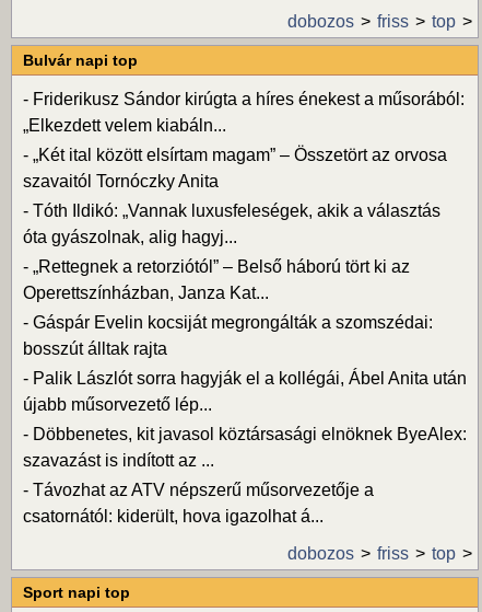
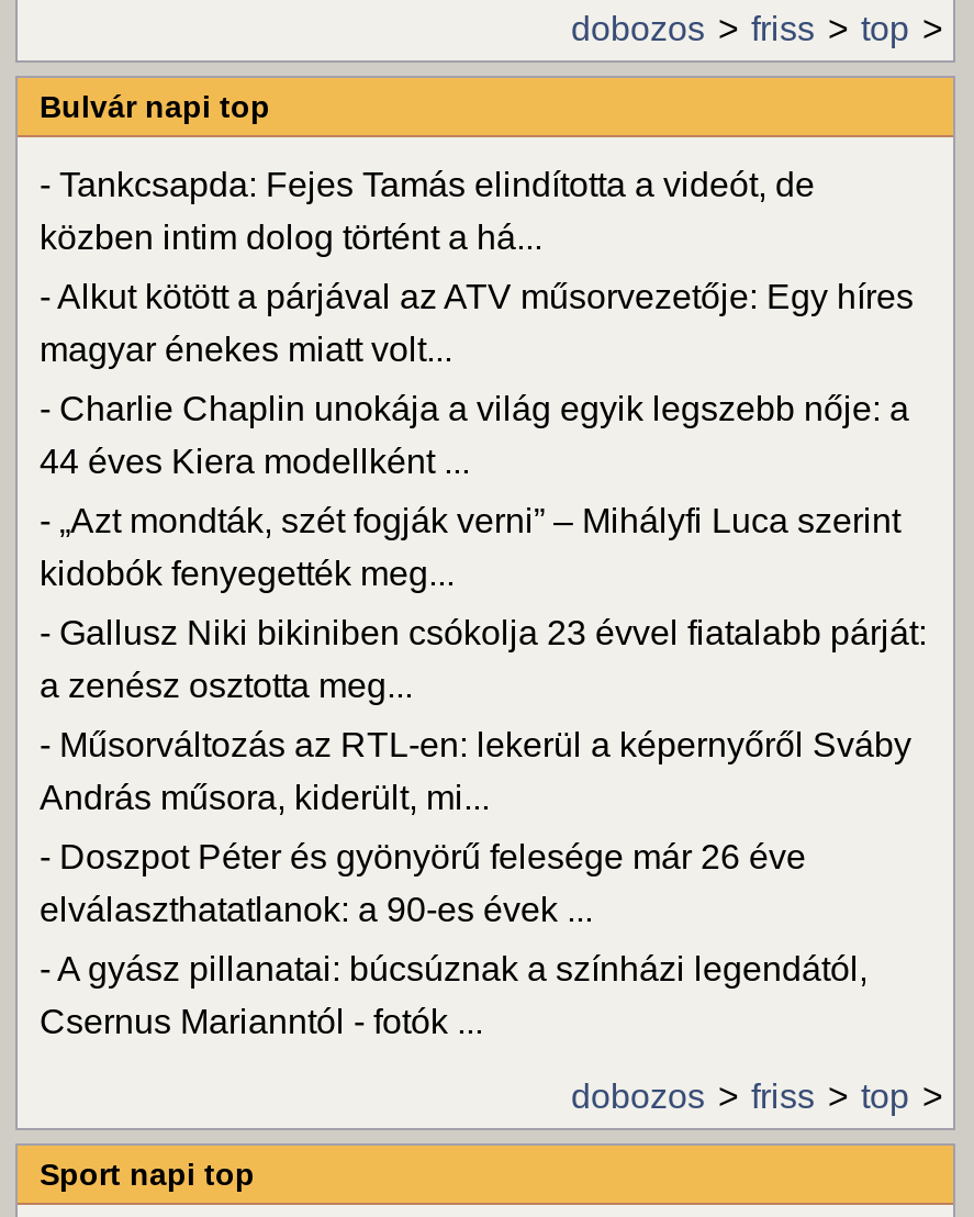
[23,90,465,135] - Friderikusz Sándor kirúgta a híres énekest a műsorából: | „Elkezdett velem kiabáln... -> [40,166,815,256] - Tankcsapda: Fejes Tamás elindította a videót, de | közben intim dolog történt a há...
[23,146,447,190] - „Két ital között elsírtam magam” – Összetört az orvosa | szavaitól Tornóczky Anita -> [40,278,914,368] - Alkut kötött a párjával az ATV műsorvezetője: Egy híres | magyar énekes miatt volt...
[23,201,440,246] - Tóth Ildikó: „Vannak luxusfeleségek, akik a választás | óta gyászolnak, alig hagyj... -> [40,390,909,480] - Charlie Chaplin unokája a világ egyik legszebb nője: a | 44 éves Kiera modellként ...
[23,257,410,302] - „Rettegnek a retorziótól” – Belső háború tört ki az | Operettszínházban, Janza Kat... -> [40,502,900,592] - „Azt mondták, szét fogják verni” – Mihályfi Luca szerint | kidobók fenyegették meg...
[23,313,433,358] - Gáspár Evelin kocsiját megrongálták a szomszédai: | bosszút álltak rajta -> [40,614,927,704] - Gallusz Niki bikiniben csókolja 23 évvel fiatalabb párját: | a zenész osztotta meg...
[23,369,467,414] - Palik Lászlót sorra hagyják el a kollégái, Ábel Anita után | újabb műsorvezető lép... -> [40,726,911,816] - Műsorváltozás az RTL-en: lekerül a képernyőről Sváby | András műsora, kiderült, mi...
[23,425,467,470] - Döbbenetes, kit javasol köztársasági elnöknek ByeAlex: | szavazást is indított az ... -> [40,838,806,928] - Doszpot Péter és gyönyörű felesége már 26 éve | elválaszthatatlanok: a 90-es évek ...
[23,481,374,526] - Távozhat az ATV népszerű műsorvezetője a | csatornától: kiderült, hova igazolhat á... -> [40,950,867,1040] - A gyász pillanatai: búcsúznak a színházi legendától, | Csernus Marianntól - fotók ...

